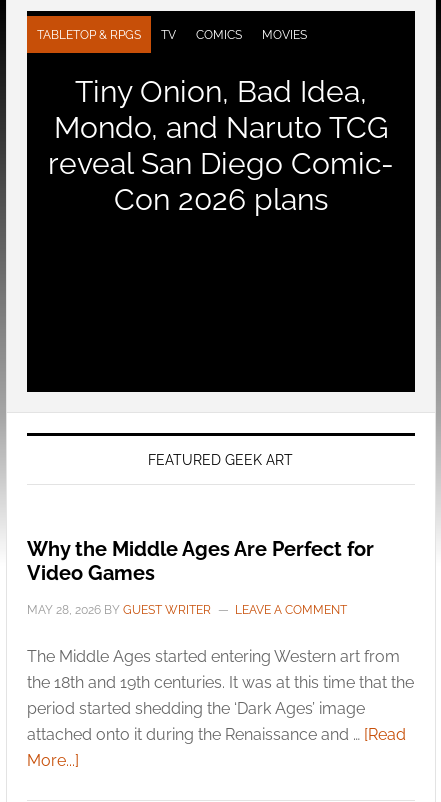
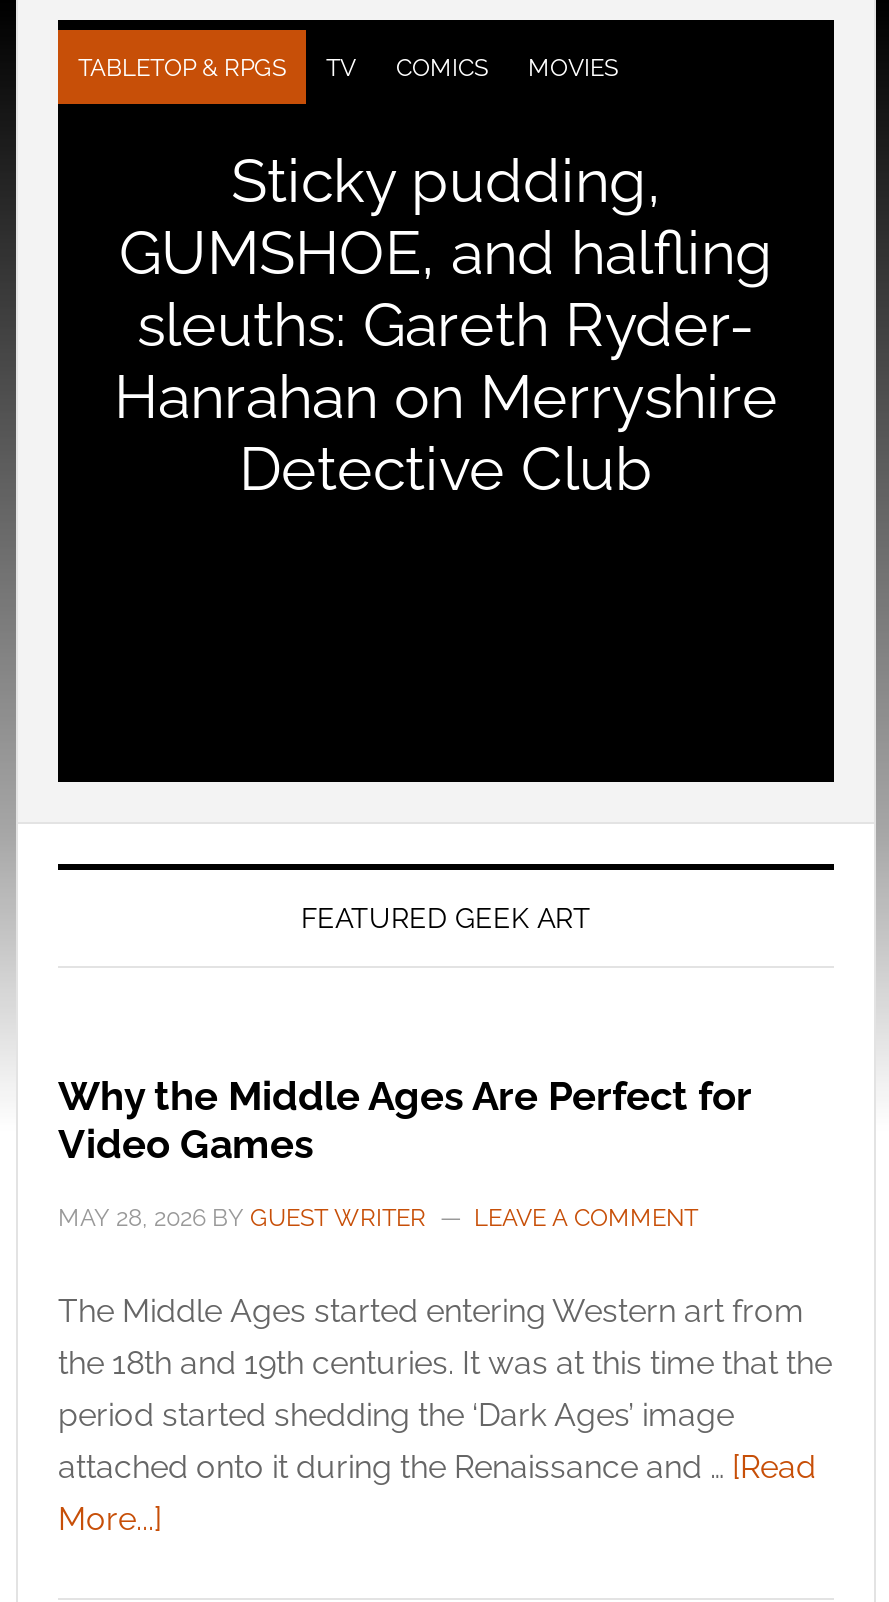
[48,74,394,217] Tiny Onion, Bad Idea, | Mondo, and Naruto TCG | reveal San Diego Comic- | Con 2026 plans -> [114,146,778,504] Sticky pudding, | GUMSHOE, and halfling | sleuths: Gareth Ryder- | Hanrahan on Merryshire | Detective Club

